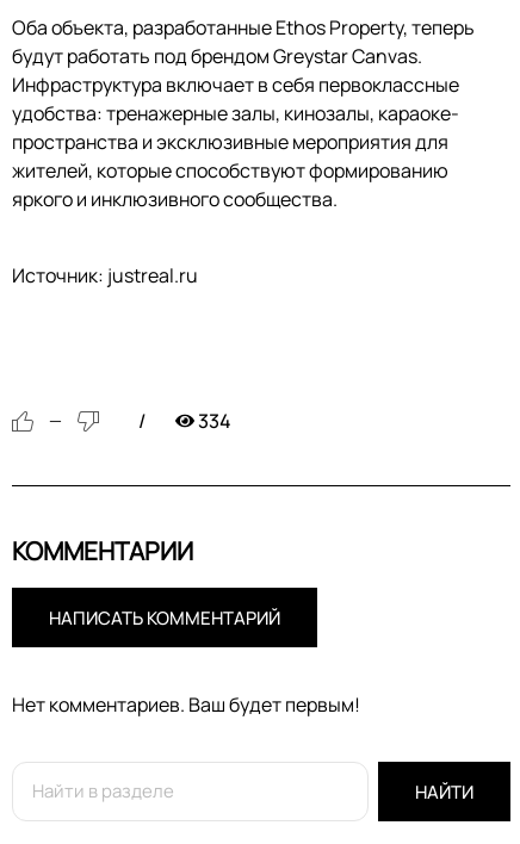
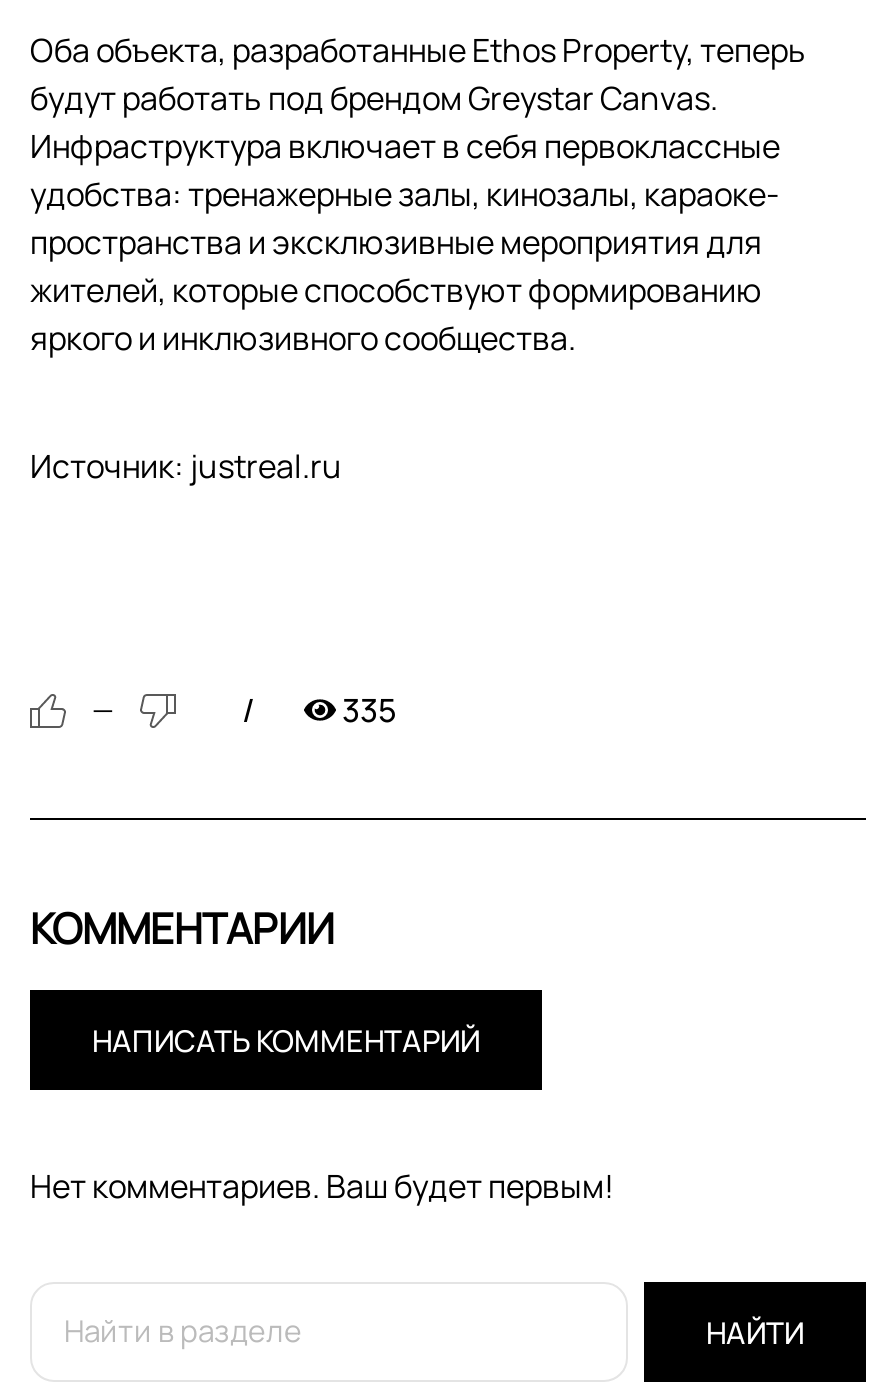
[198,407,231,433] 334 -> [342,687,396,731] 335

